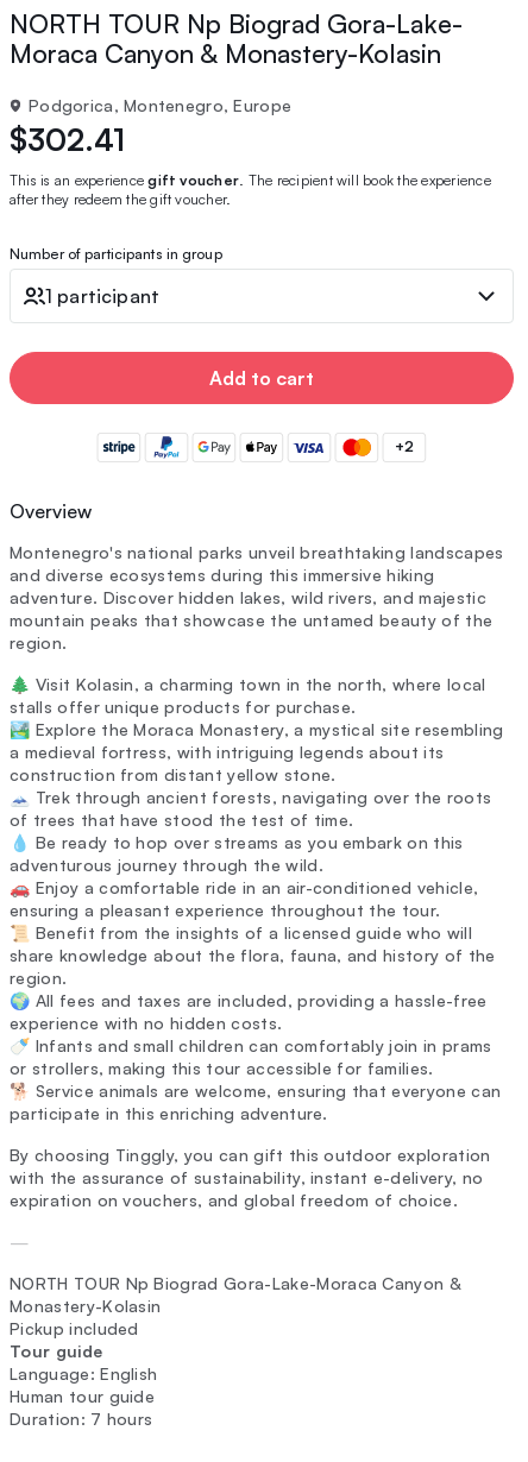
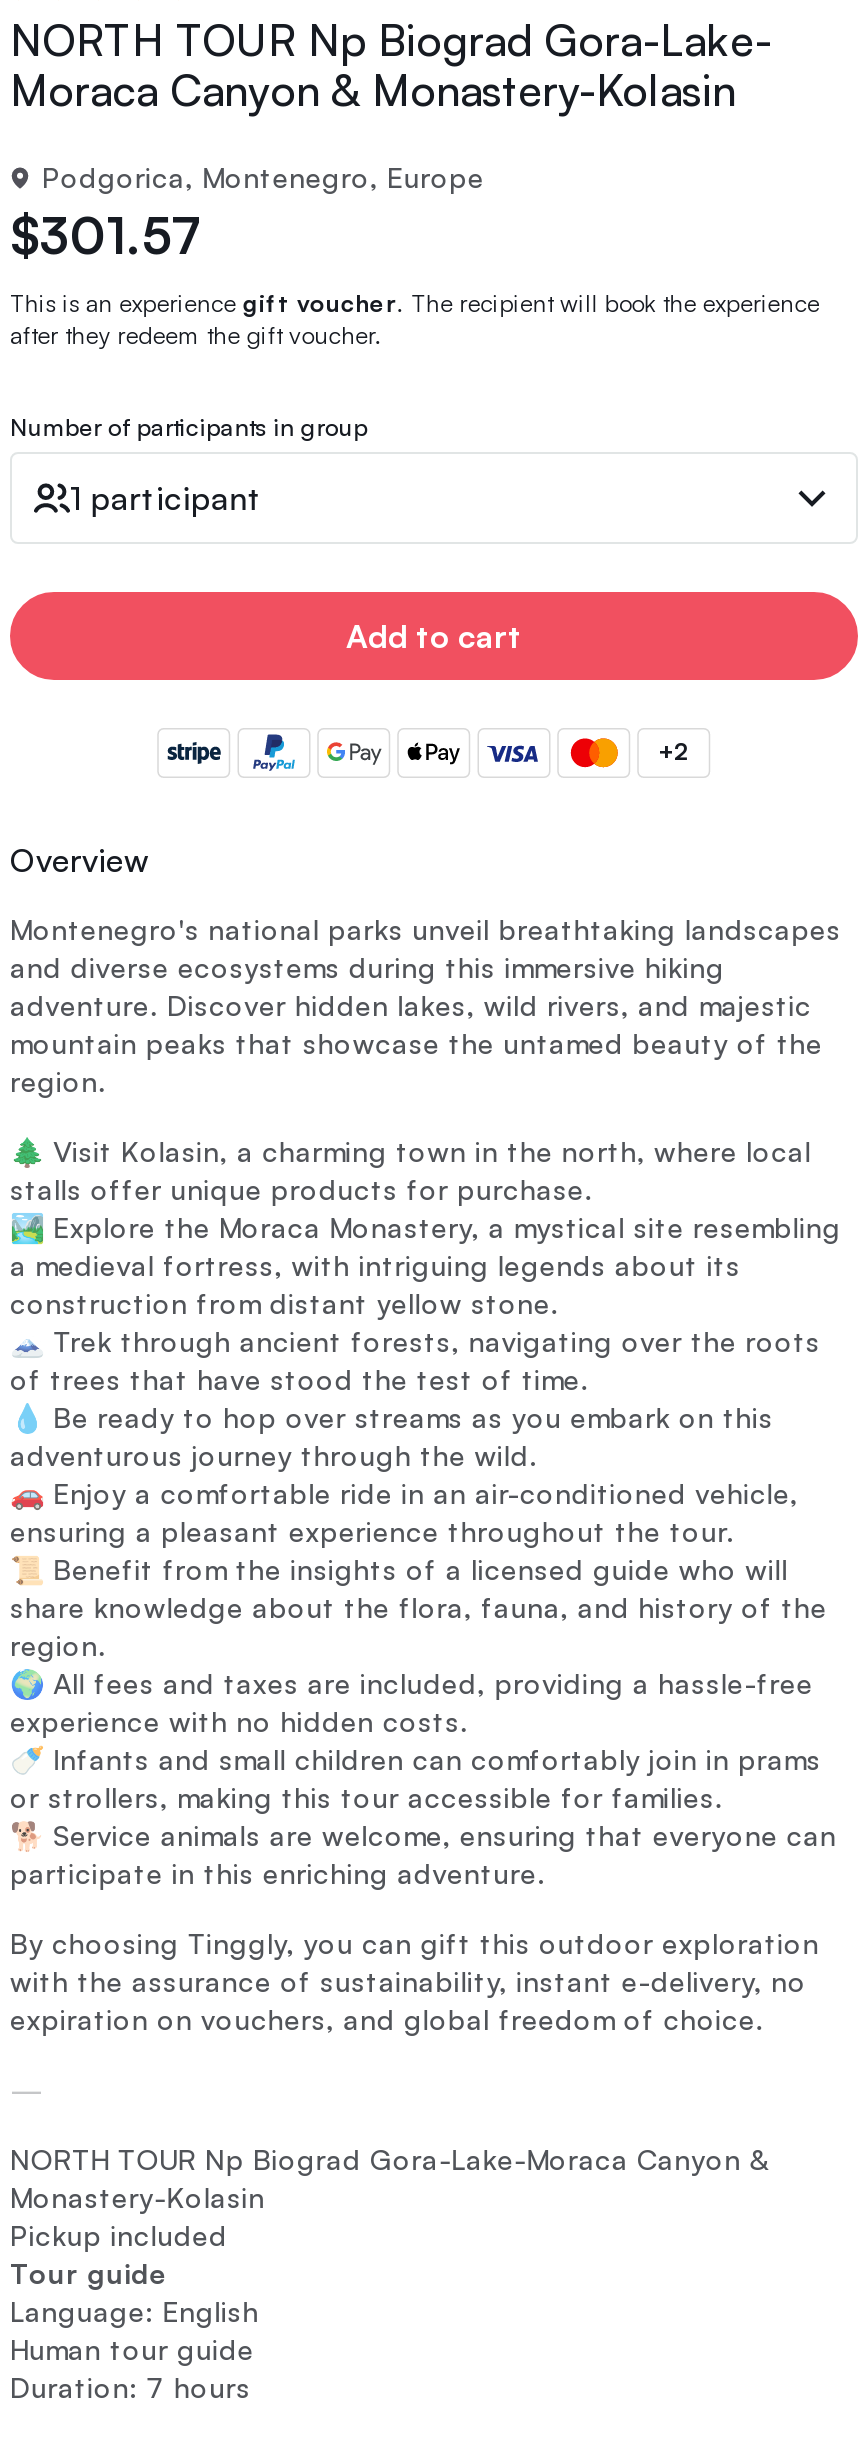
[10,121,125,158] $302.41 -> [10,203,202,265] $301.57

